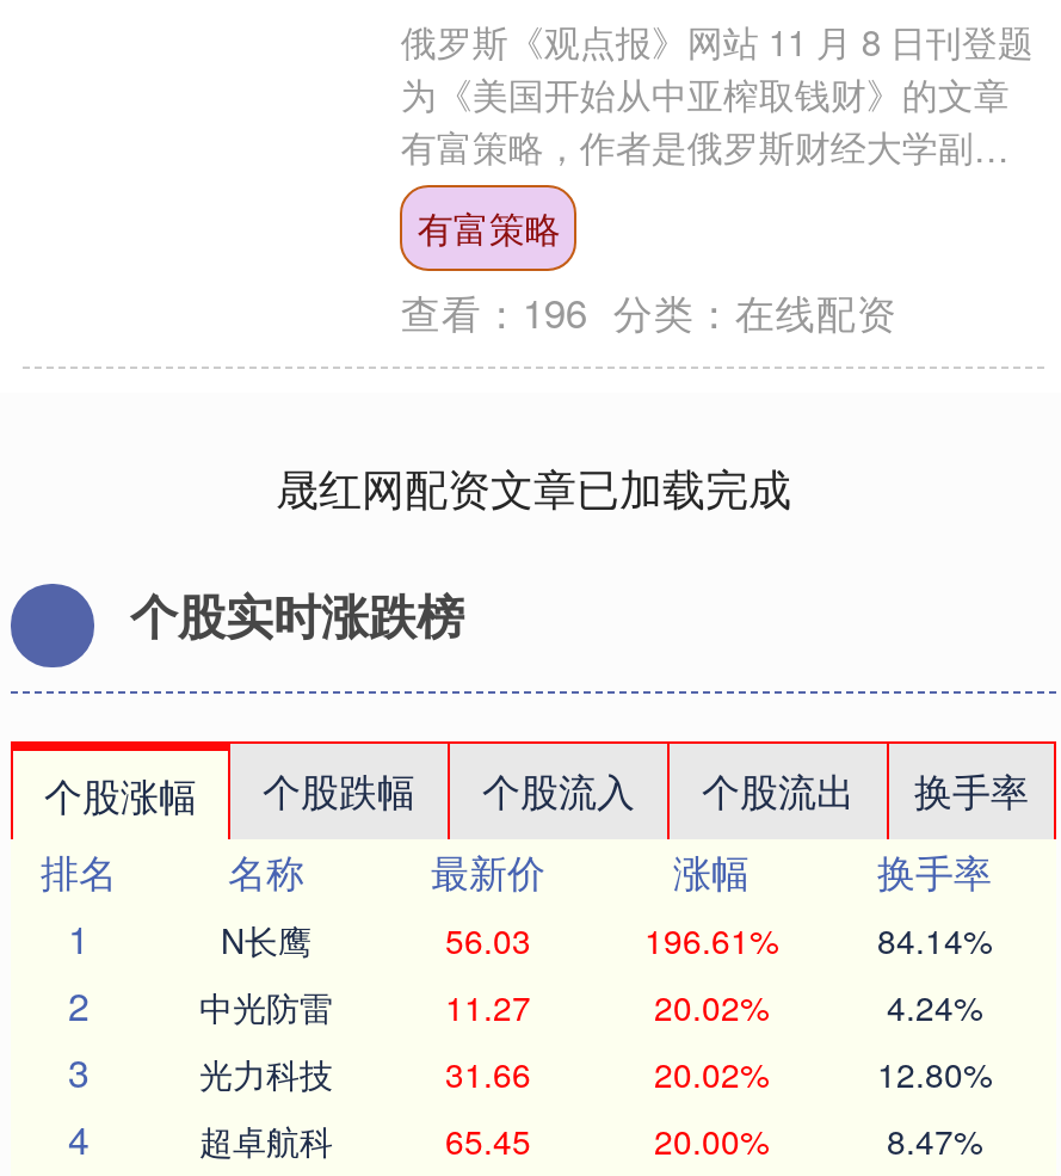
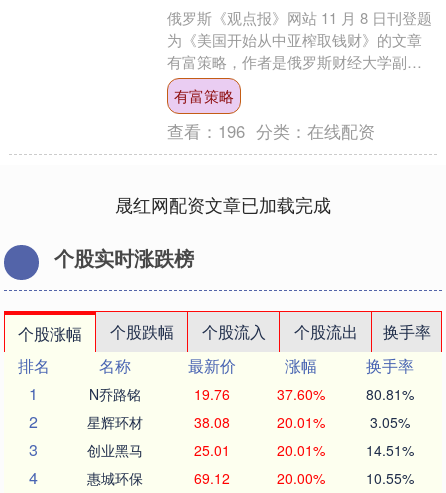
[221,916,992,964] N长鹰 | 56.03 | 196.61% | 84.14% -> [89,384,413,404] N乔路铭 | 19.76 | 37.60% | 80.81%
[199,983,982,1031] 中光防雷 | 11.27 | 20.02% | 4.24% -> [87,412,409,432] 星辉环材 | 38.08 | 20.01% | 3.05%
[199,1050,992,1098] 光力科技 | 31.66 | 20.02% | 12.80% -> [87,440,413,460] 创业黑马 | 25.01 | 20.01% | 14.51%
[199,1117,531,1165] 超卓航科 | 65.45 -> [87,468,229,488] 惠城环保 | 69.12
[887,1117,982,1165] 8.47% -> [365,468,413,488] 10.55%

